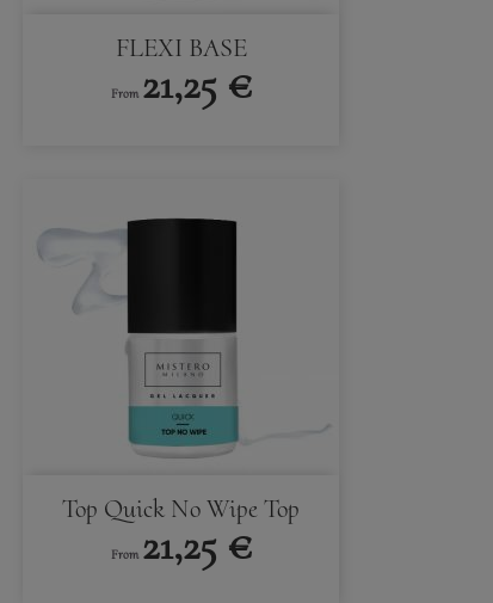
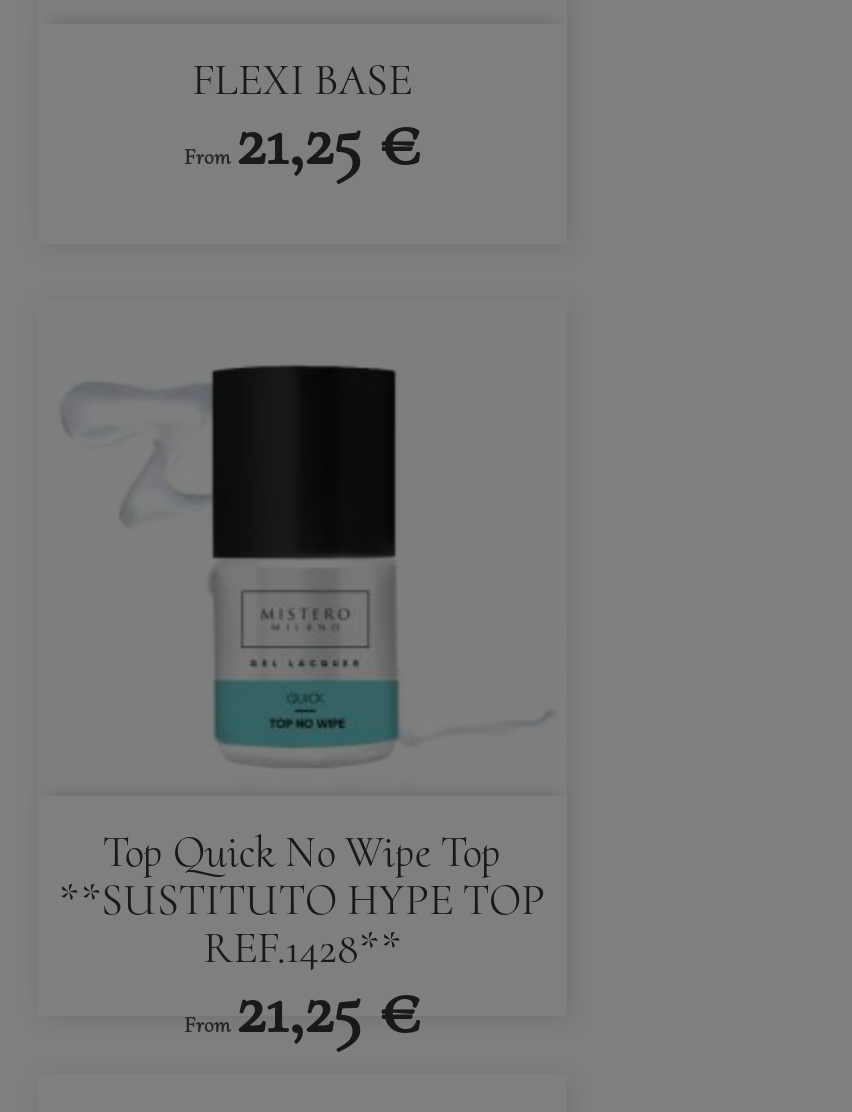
none -> [59,875,545,975] **SUSTITUTO HYPE TOP | REF.1428**

